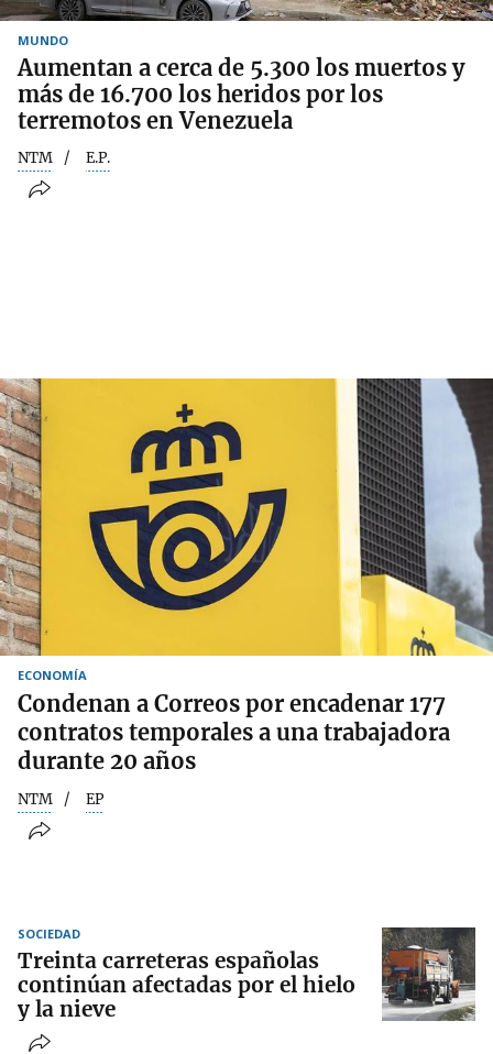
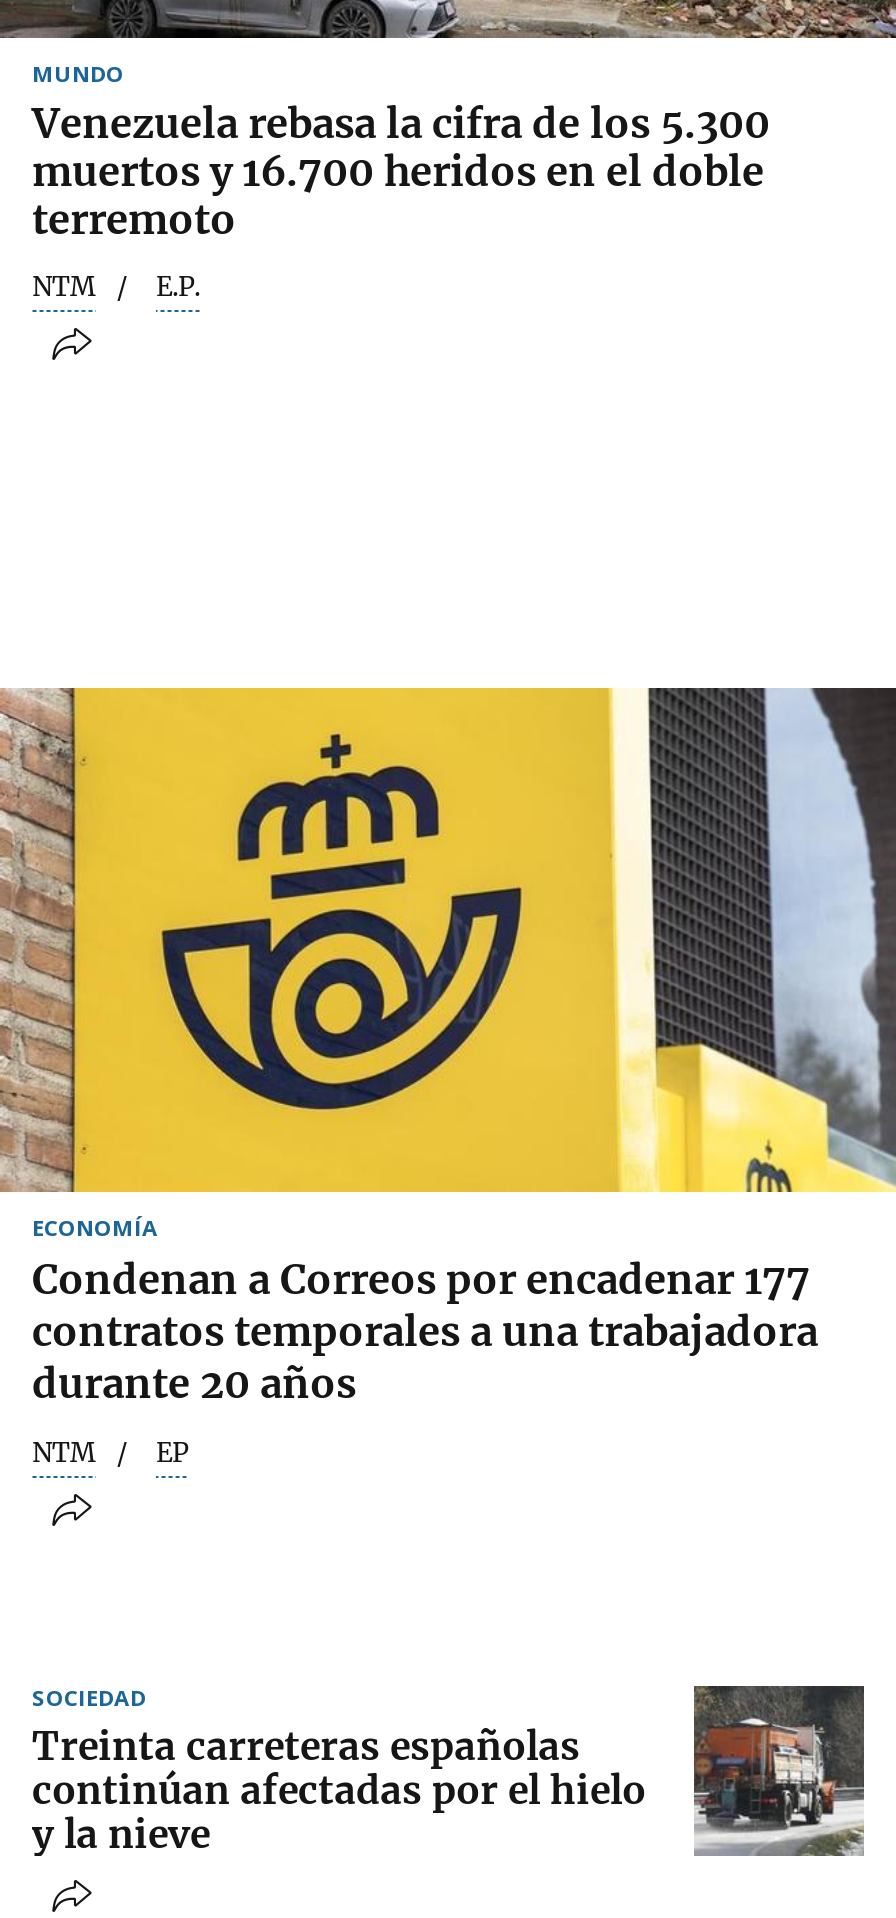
[18,54,464,134] Aumentan a cerca de 5.300 los muertos y | más de 16.700 los heridos por los | terremotos en Venezuela -> [32,98,770,244] Venezuela rebasa la cifra de los 5.300 | muertos y 16.700 heridos en el doble | terremoto

